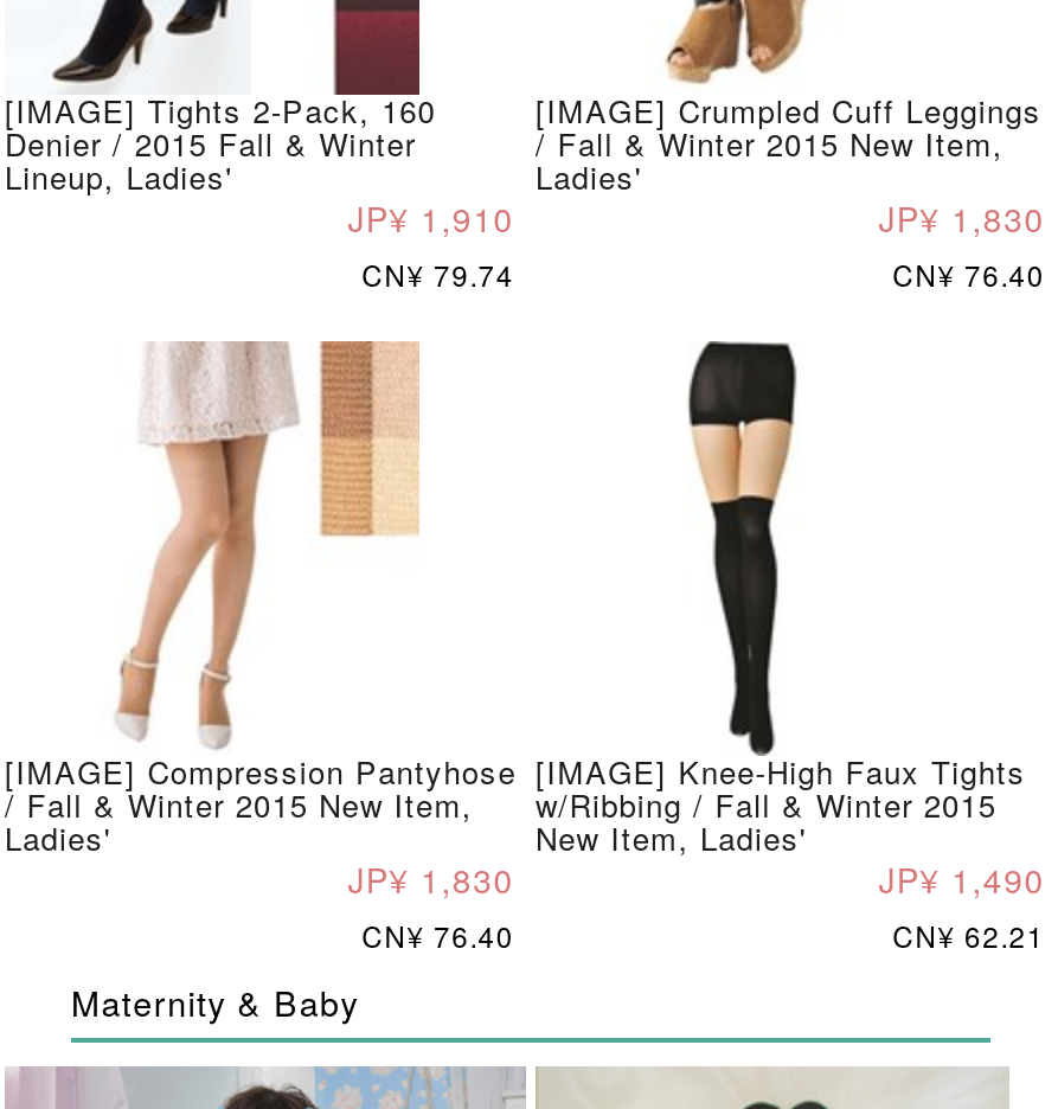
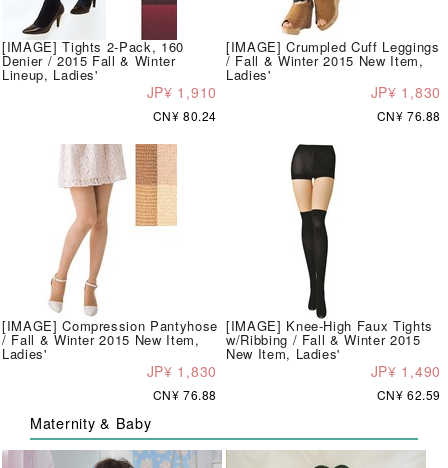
[362,254,514,294] CN¥ 79.74 -> [153,107,217,124] CN¥ 80.24
[892,254,1045,294] CN¥ 76.40 -> [377,107,441,124] CN¥ 76.88
[362,915,514,955] CN¥ 76.40 -> [153,386,217,403] CN¥ 76.88
[892,915,1045,955] CN¥ 62.21 -> [377,386,441,403] CN¥ 62.59

